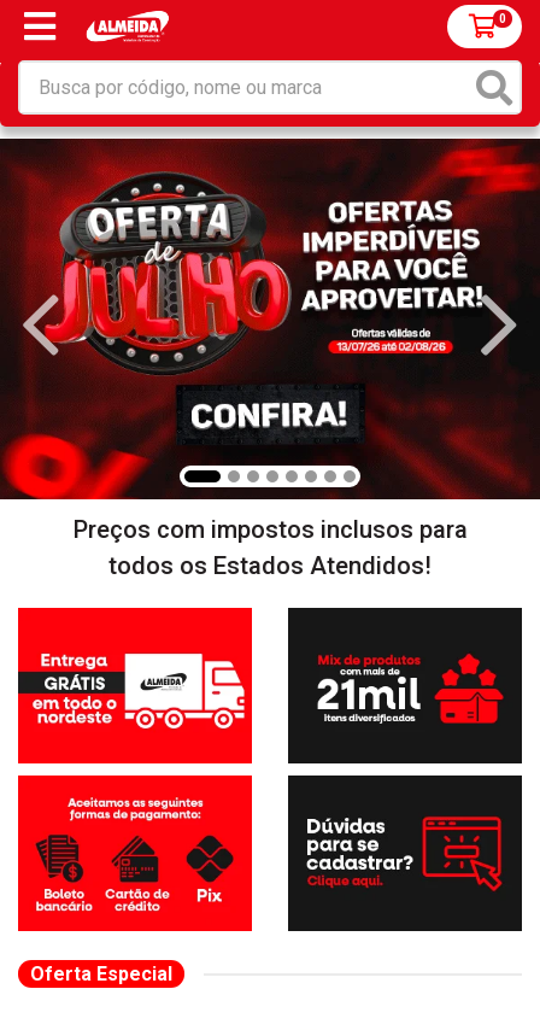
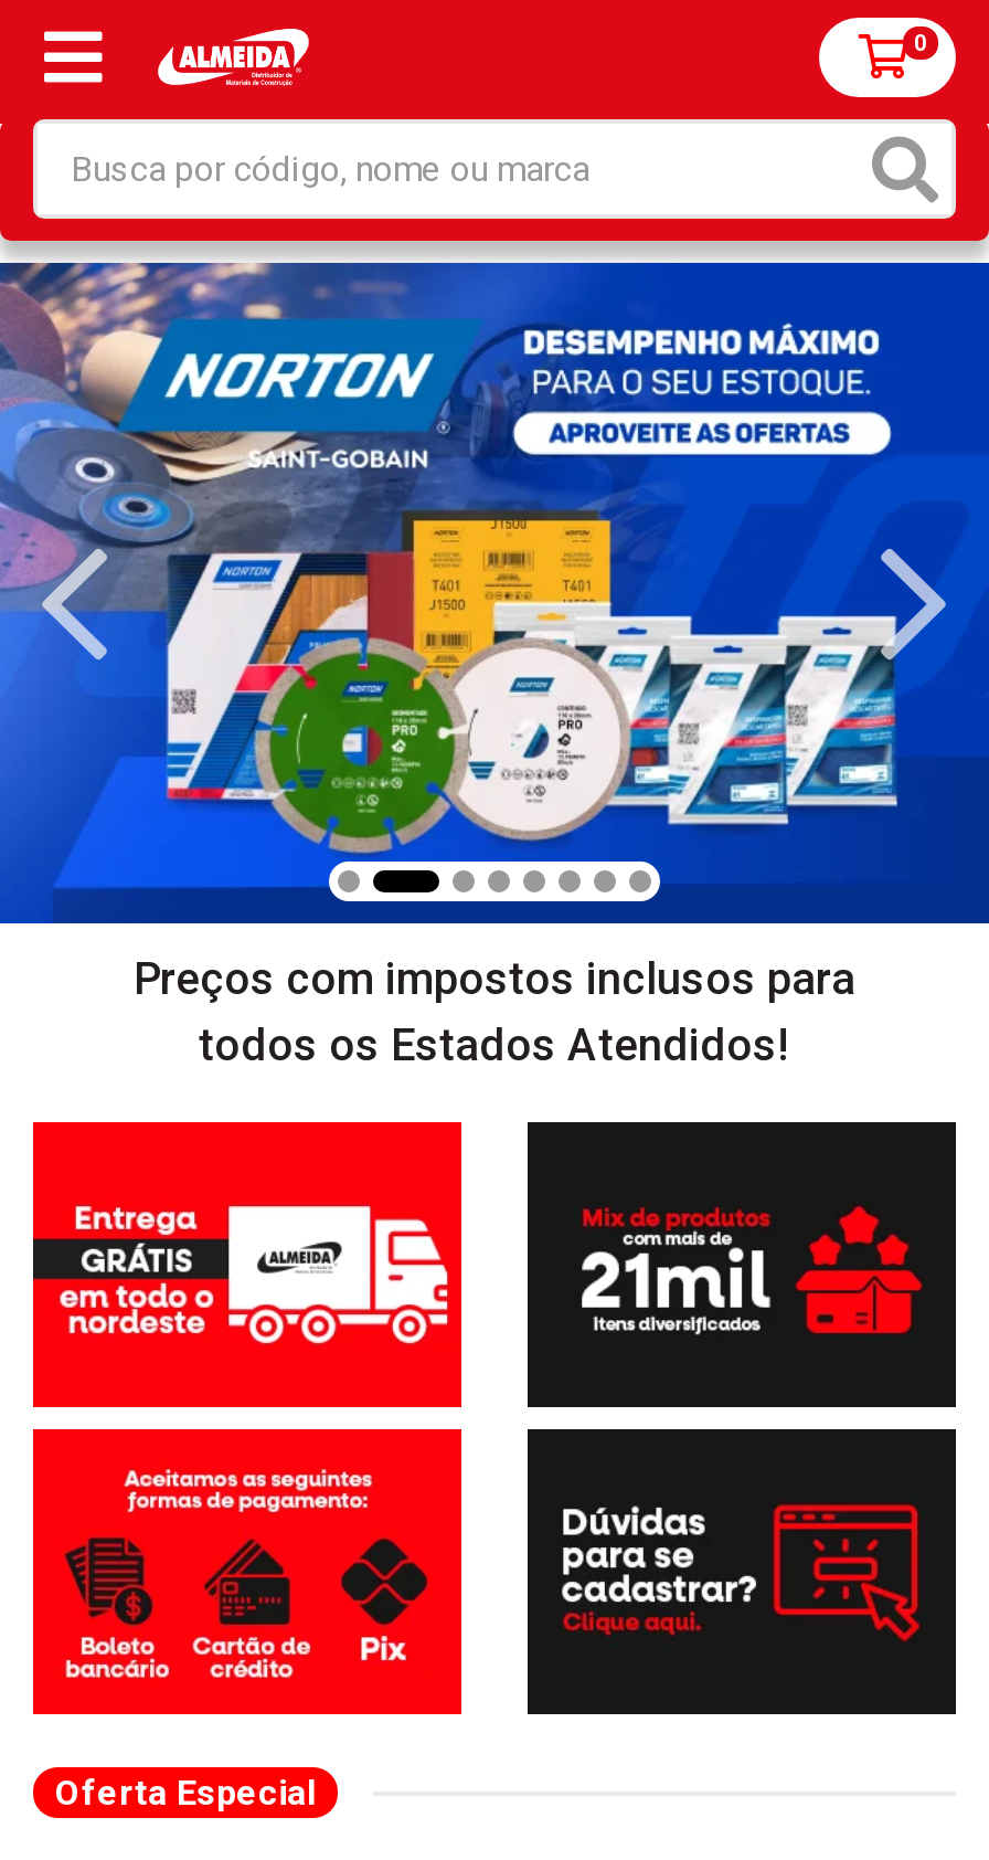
[4,137,536,501] [image] -> [7,261,982,926] [image]

